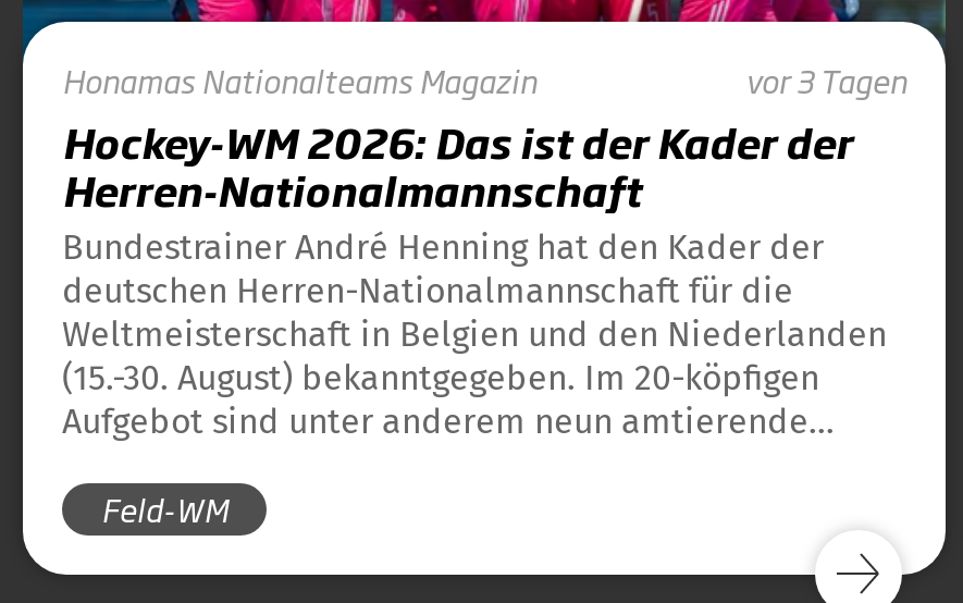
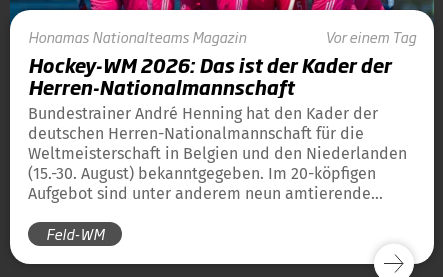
[745,57,906,102] vor 3 Tagen -> [325,26,416,47] Vor einem Tag

